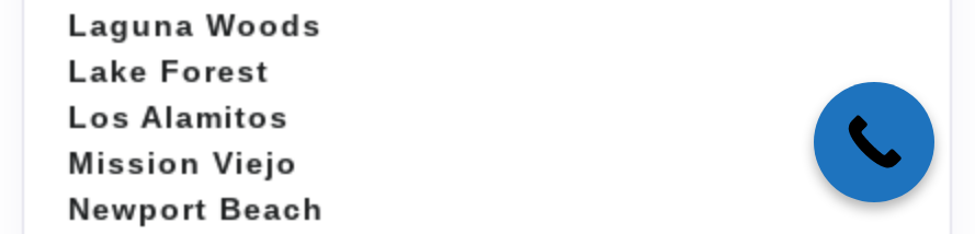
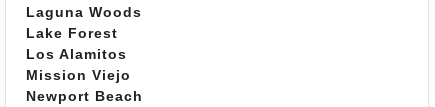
[809,79,939,210] [image] -> none

